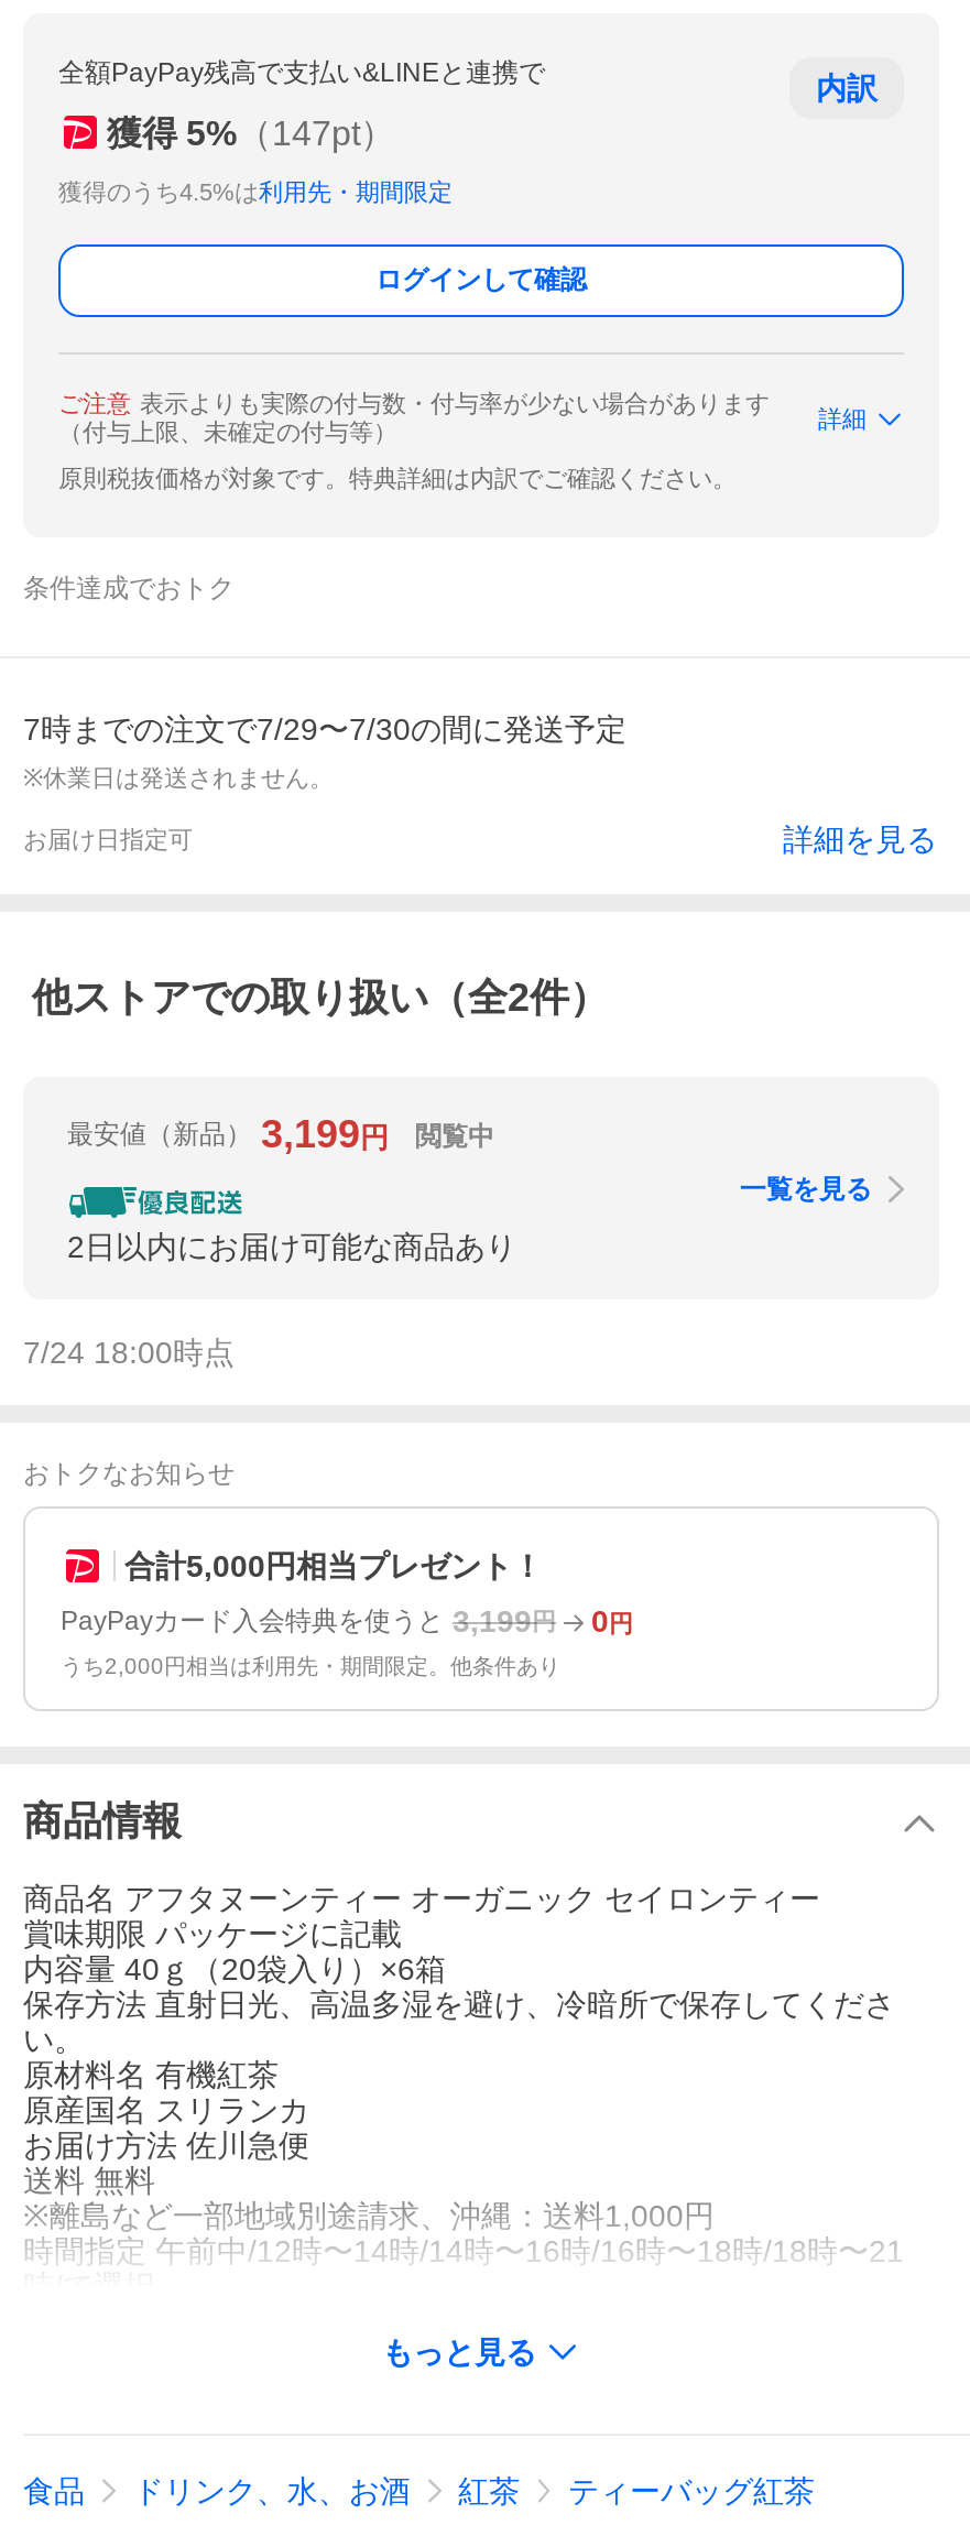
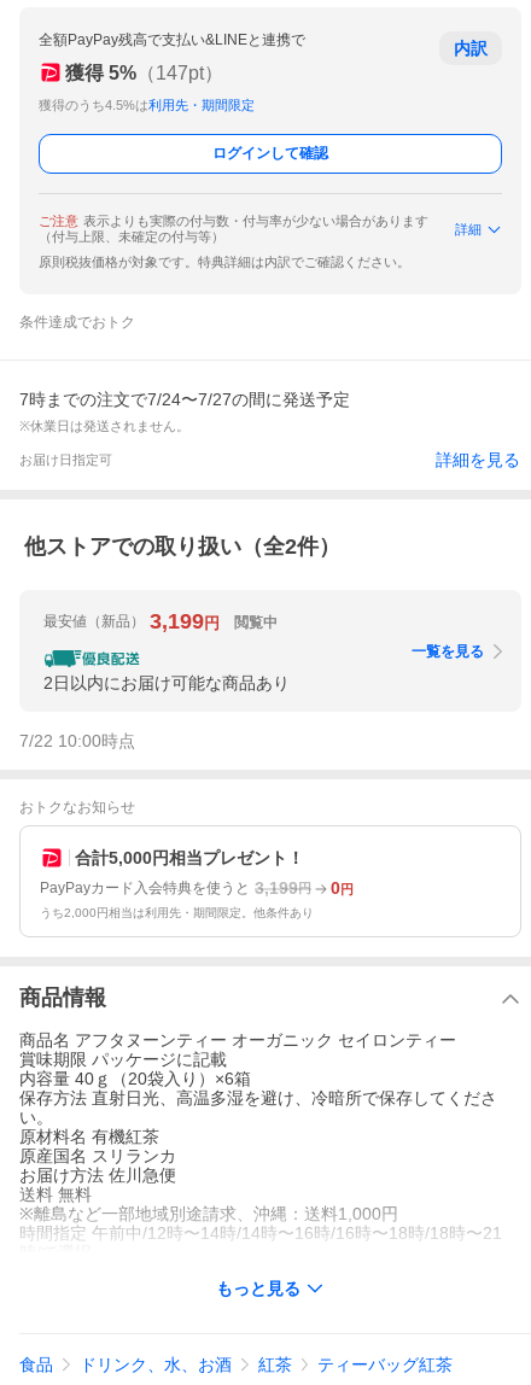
[23,711,626,747] 7時までの注文で7/29〜7/30の間に発送予定 -> [19,390,350,409] 7時までの注文で7/24〜7/27の間に発送予定
[23,1335,235,1371] 7/24 18:00時点 -> [19,731,135,751] 7/22 10:00時点

